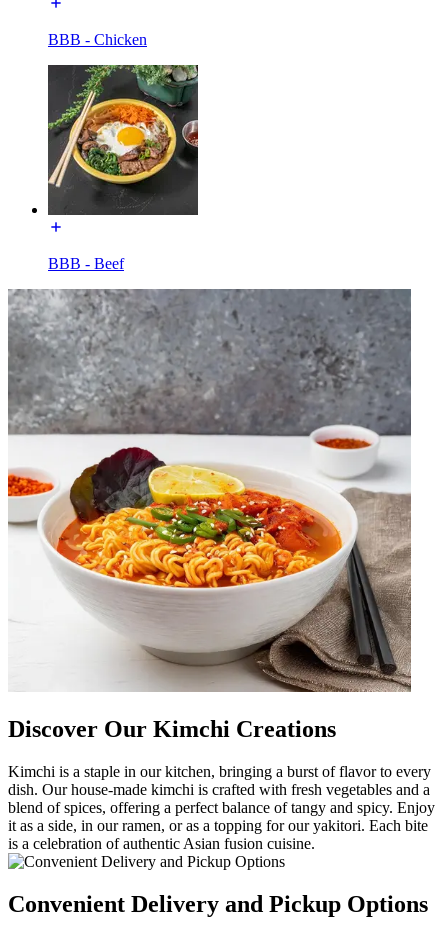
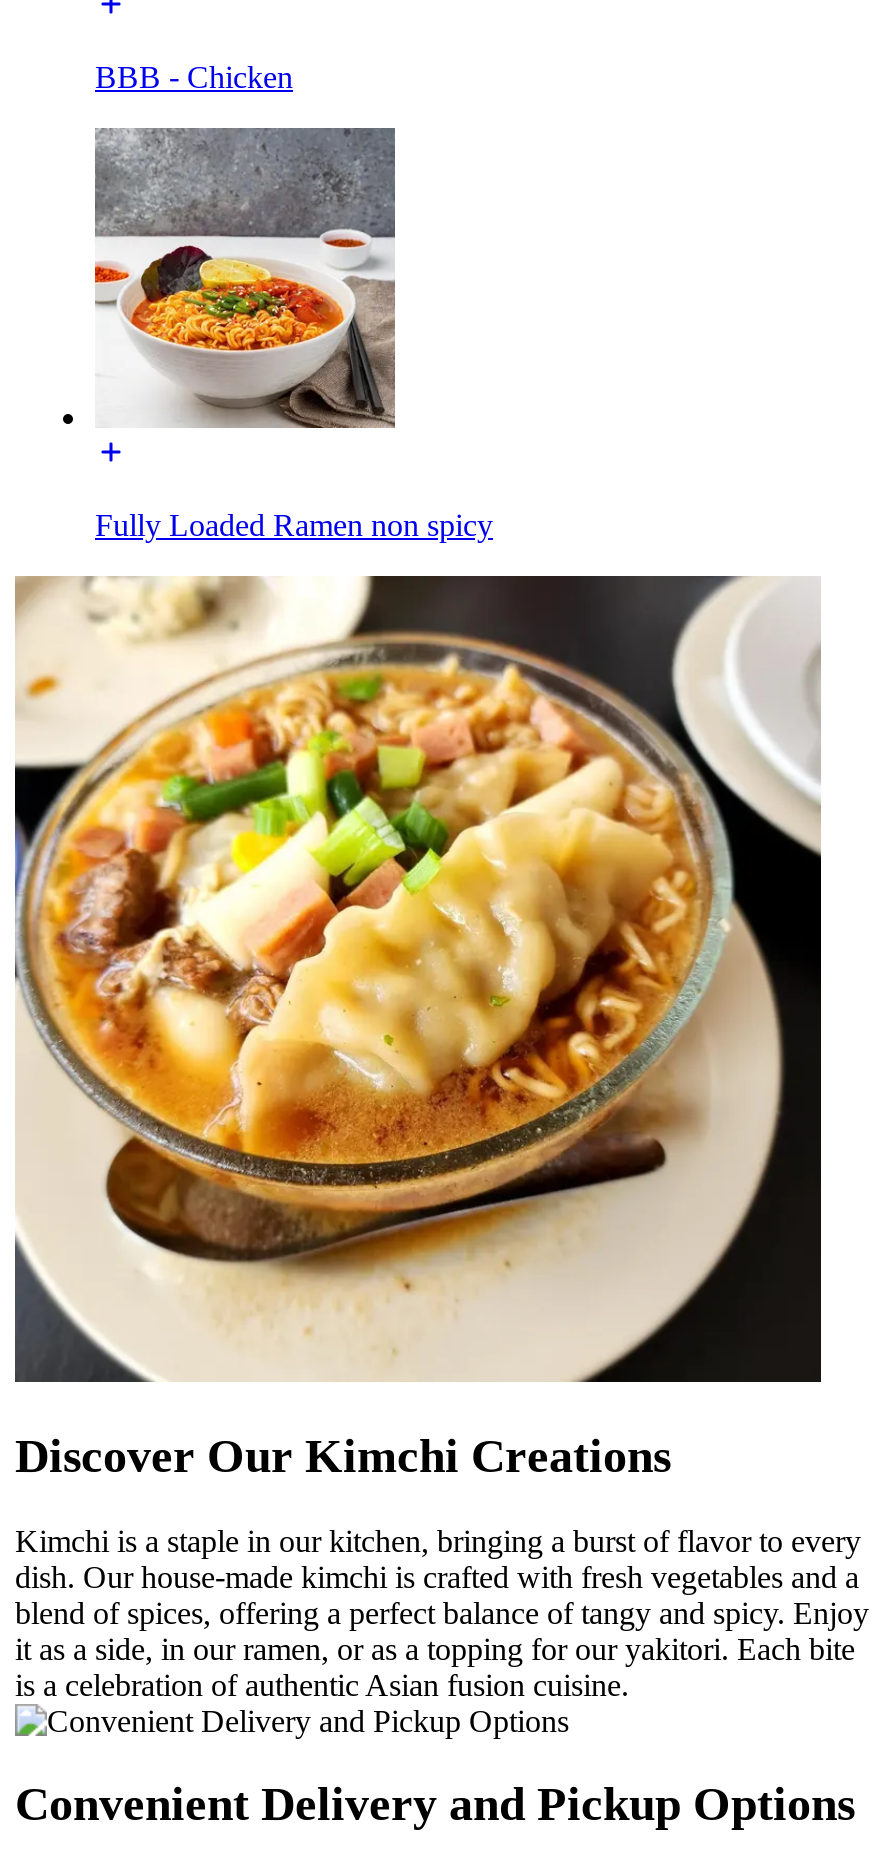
[47,64,199,272] [image] | BBB - Beef -> [93,128,493,541] [image] | Fully Loaded Ramen non spicy
[7,288,412,693] [image] -> [13,574,823,1384] [image]

